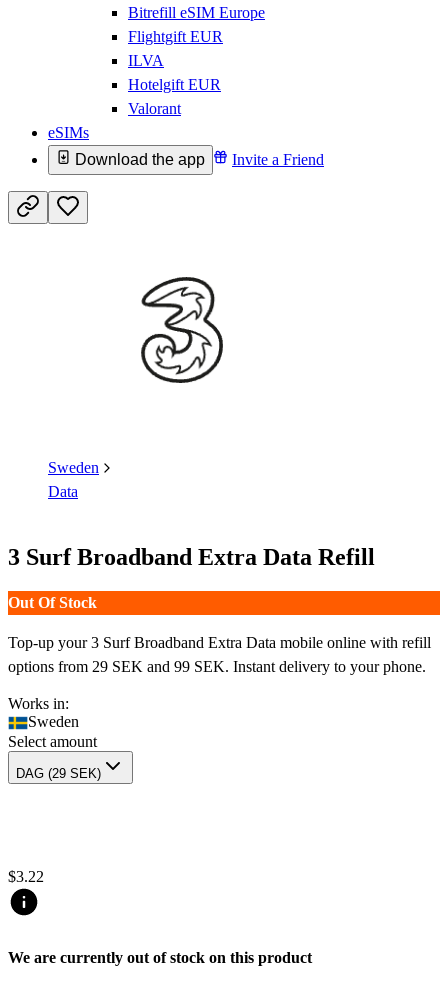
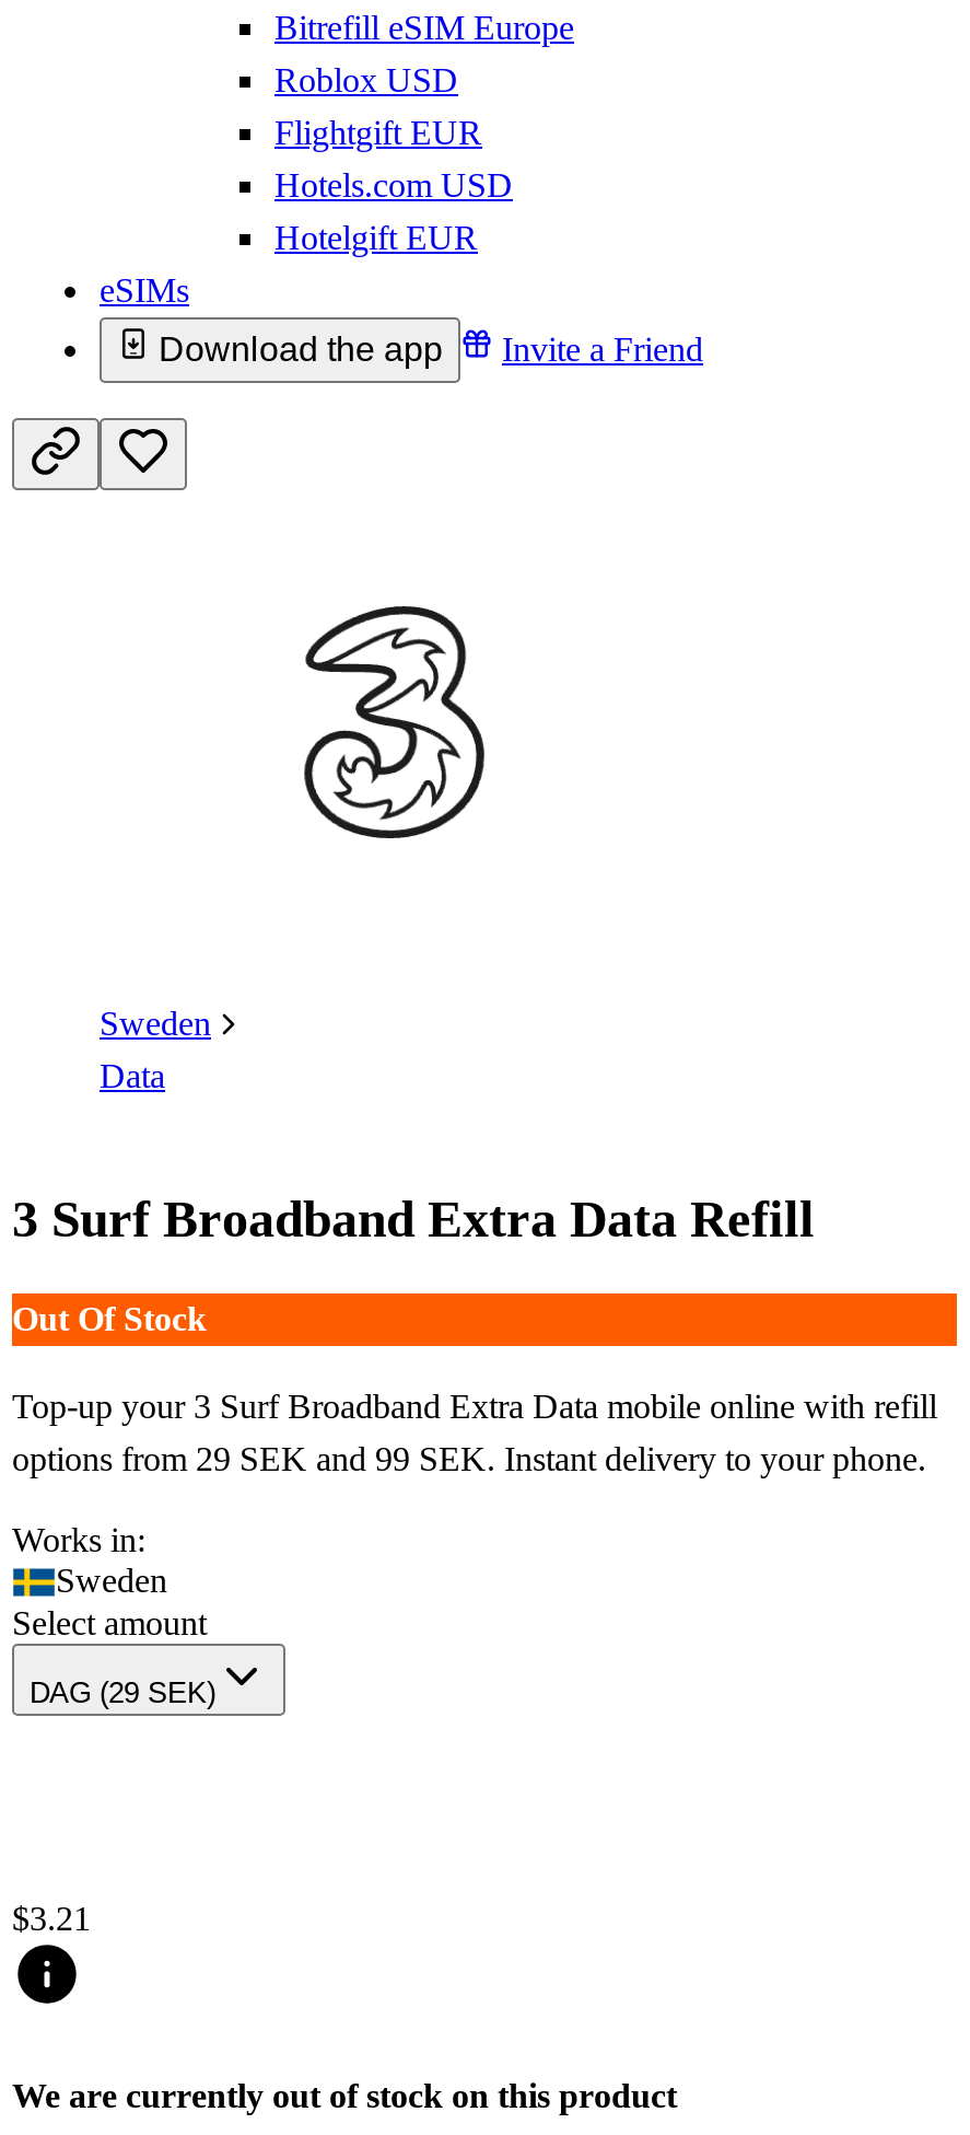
none -> [274,61,458,98] Roblox USD
moved [128,28,223,45] -> [274,114,482,151]: Flightgift EUR
[128,52,164,69] ILVA -> [274,166,513,204] Hotels.com USD
moved [128,76,221,93] -> [274,219,478,256]: Hotelgift EUR
[128,100,181,117] Valorant -> none
[8,868,44,885] $3.22 -> [12,1899,91,1936] $3.21

